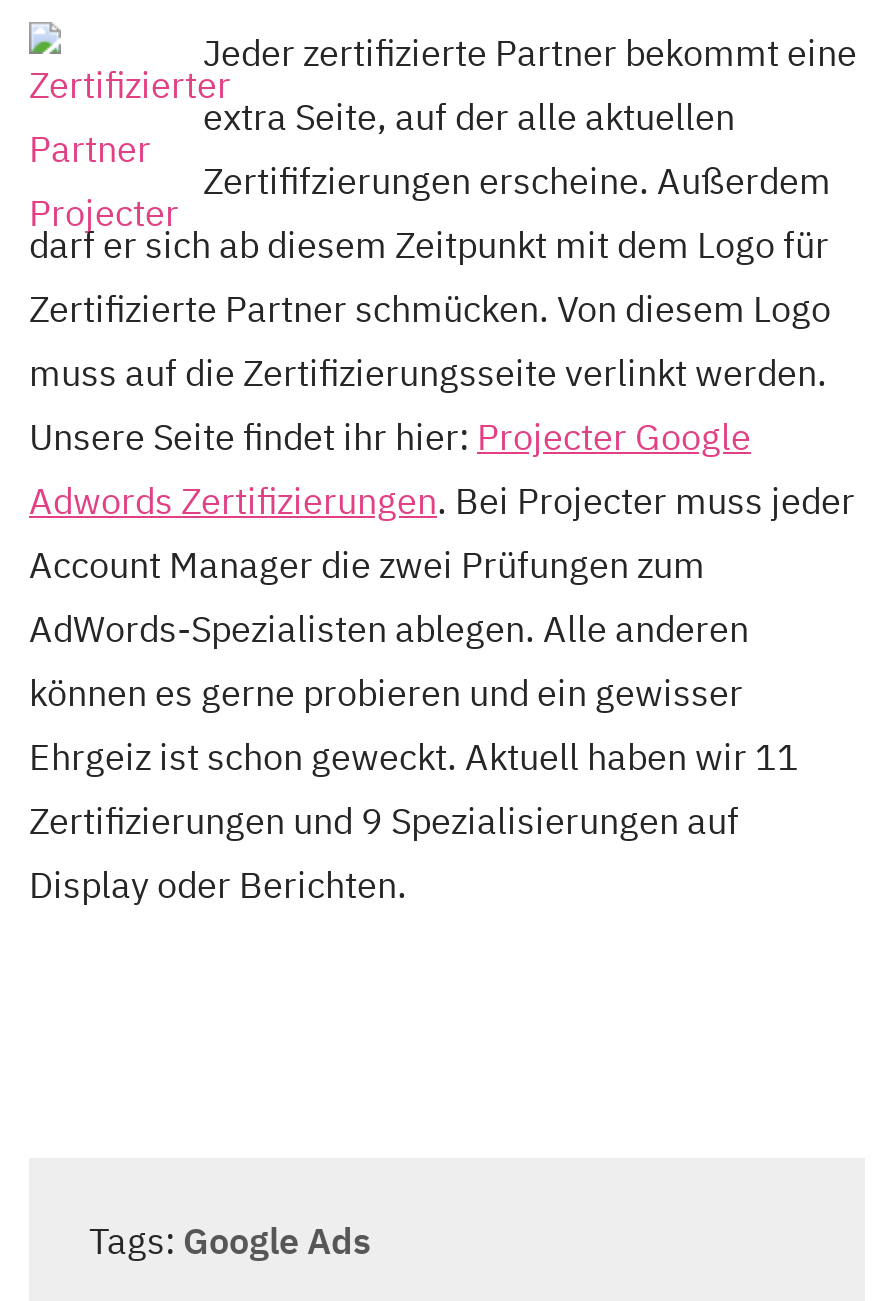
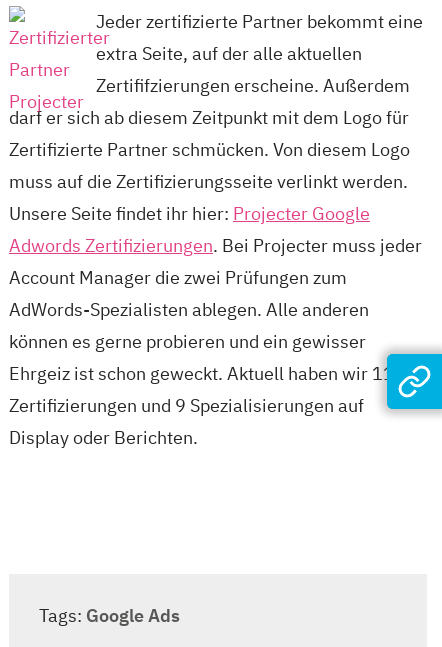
none -> [379,346,439,417] [image]

